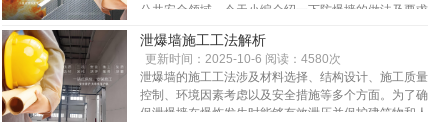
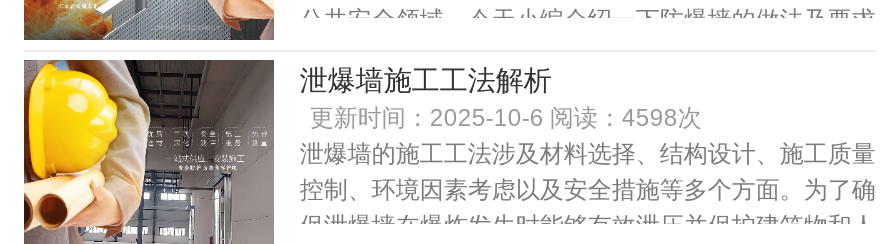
[145,52,341,66] 更新时间：2025-10-6 阅读：4580次 -> [310,104,702,132] 更新时间：2025-10-6 阅读：4598次

